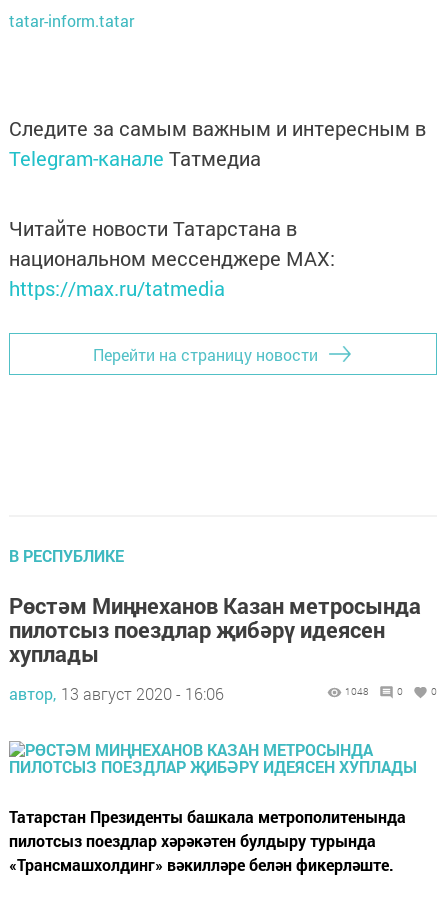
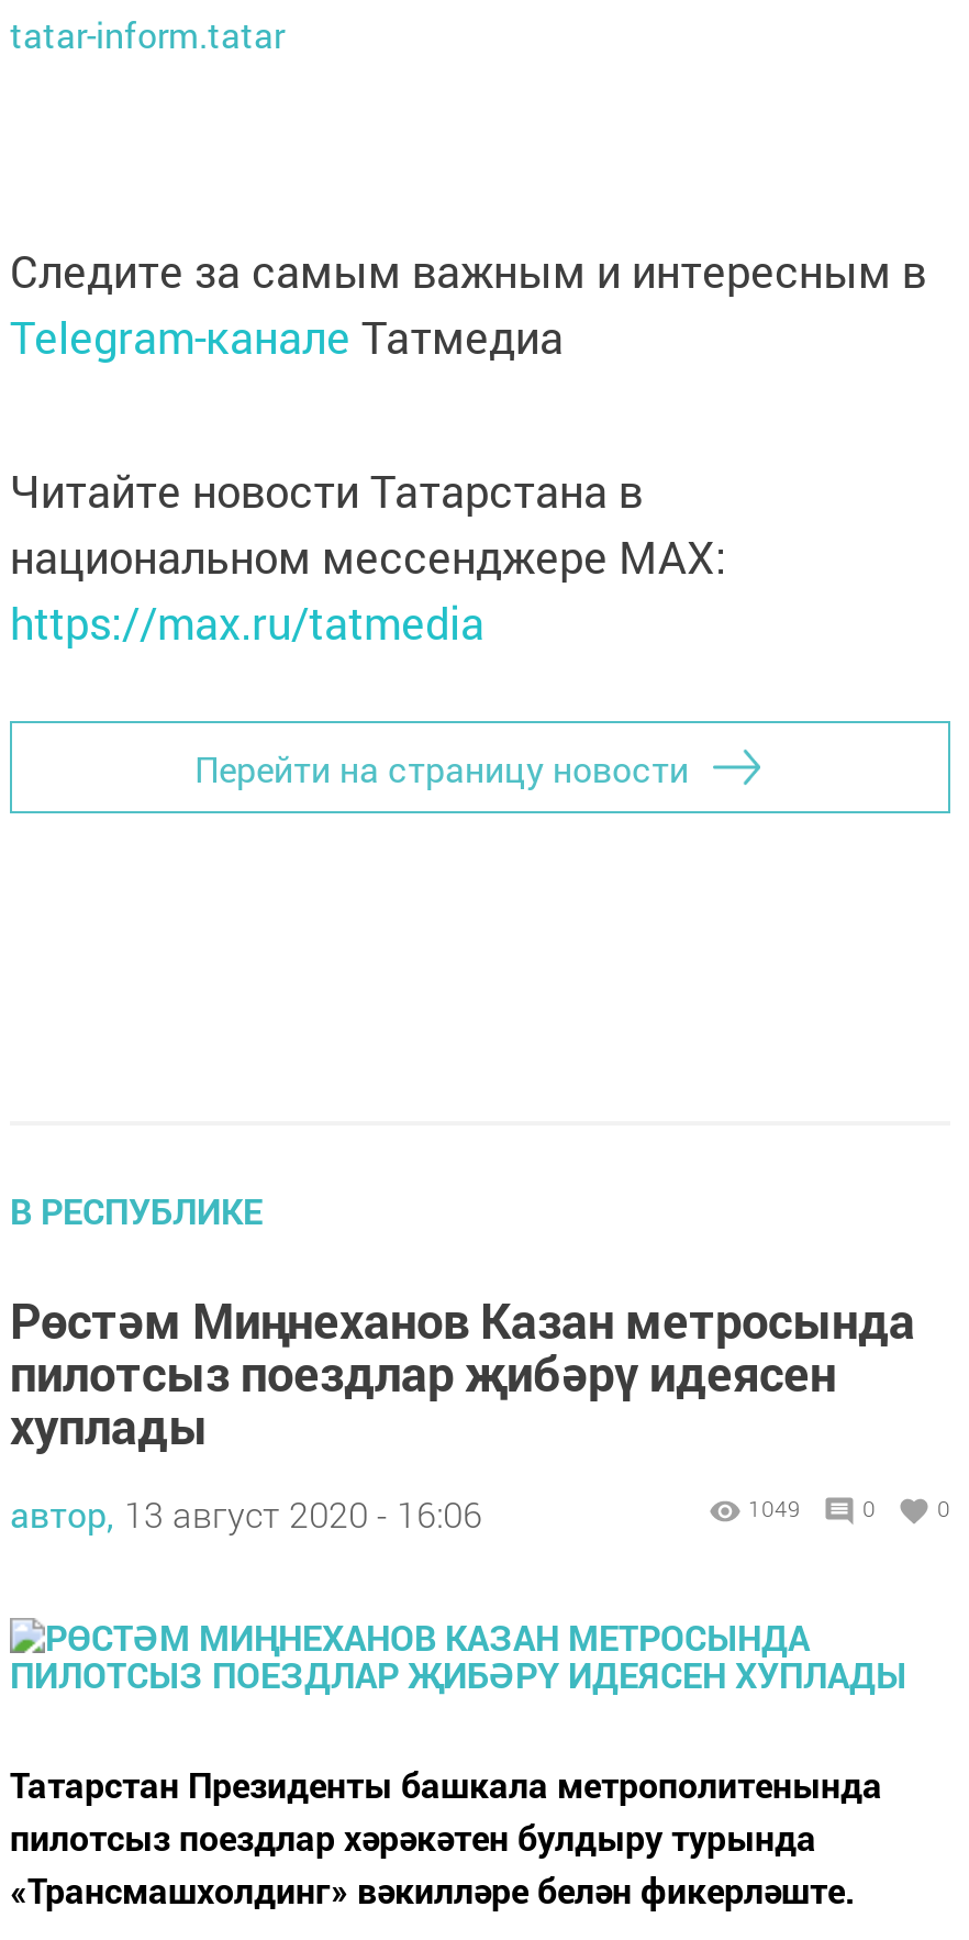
[345,685,369,698] 1048 -> [748,1496,801,1524] 1049

